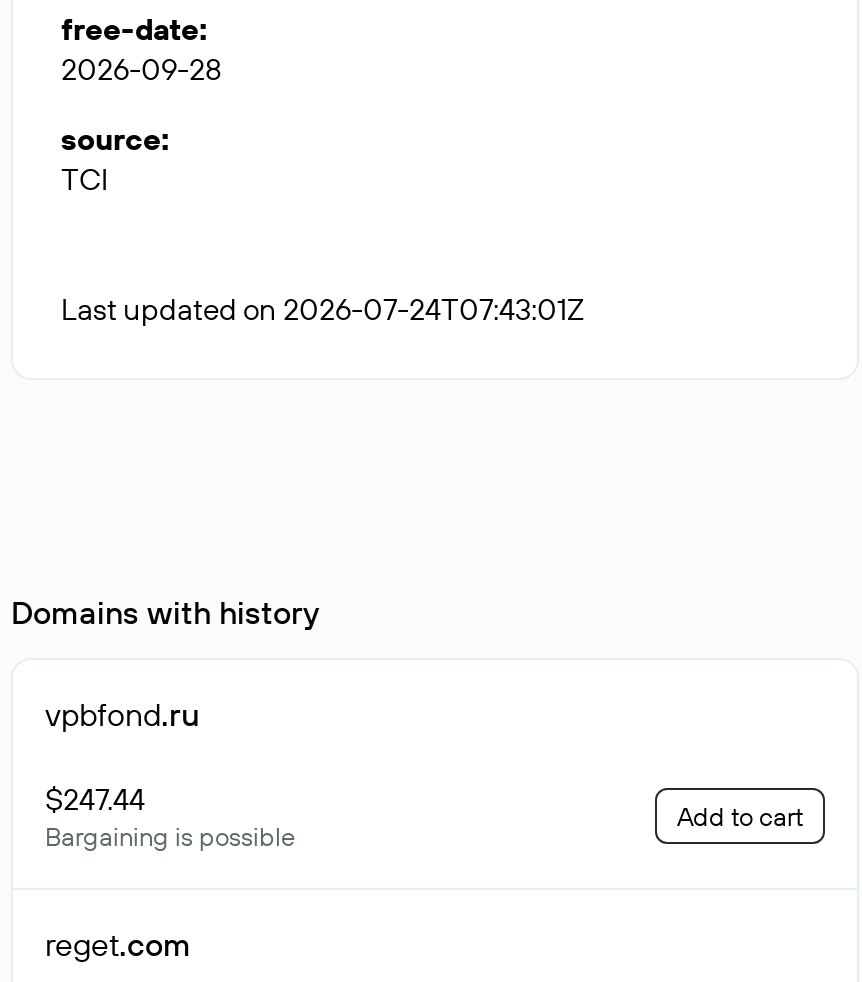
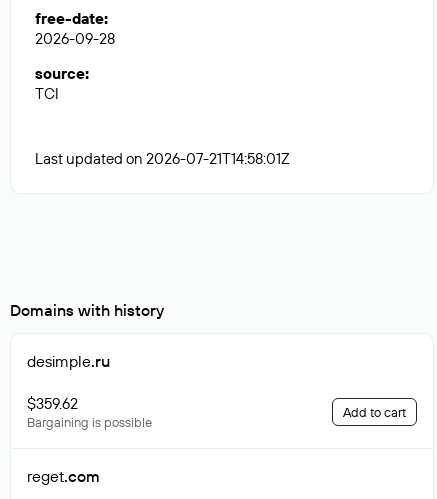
[61,290,585,328] Last updated on 2026-07-24T07:43:01Z -> [35,149,290,168] Last updated on 2026-07-21T14:58:01Z
[45,694,199,734] vpbfond.ru -> [27,351,110,371] desimple.ru
[45,780,145,818] $247.44 -> [27,394,78,413] $359.62

